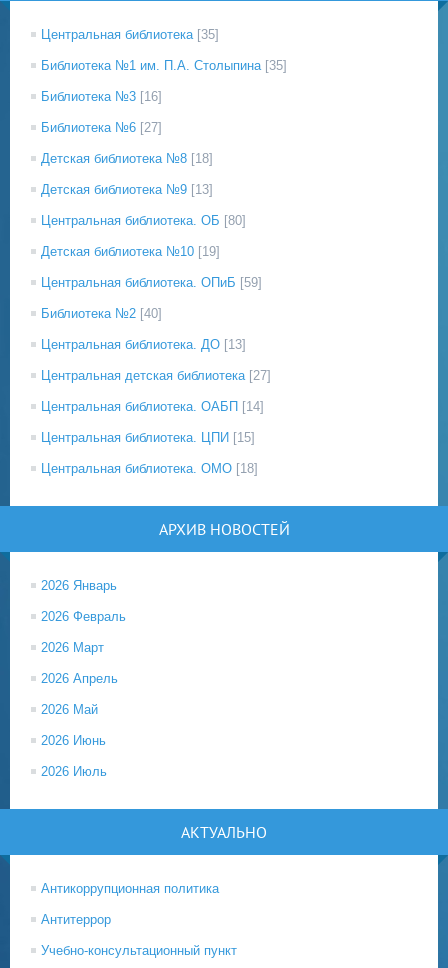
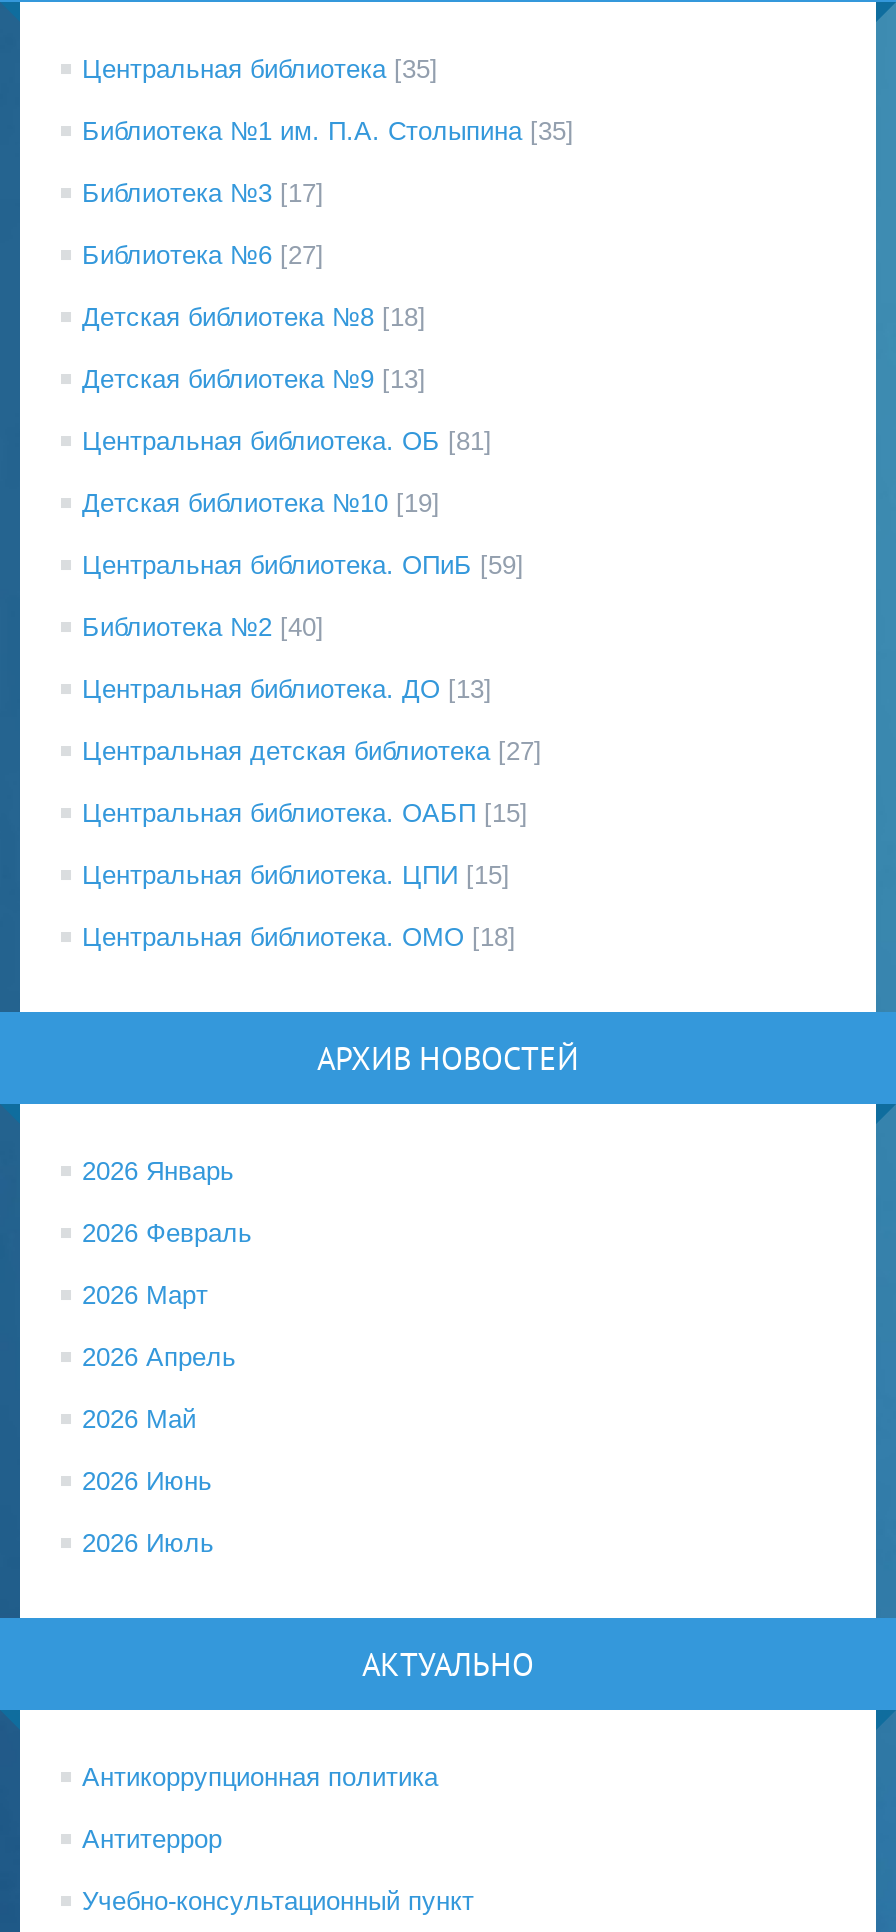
[41,89,162,104] Библиотека №3 [16] -> [82,178,324,208] Библиотека №3 [17]
[41,213,246,228] Центральная библиотека. ОБ [80] -> [82,426,492,456] Центральная библиотека. ОБ [81]
[41,399,264,414] Центральная библиотека. ОАБП [14] -> [82,798,528,828] Центральная библиотека. ОАБП [15]

